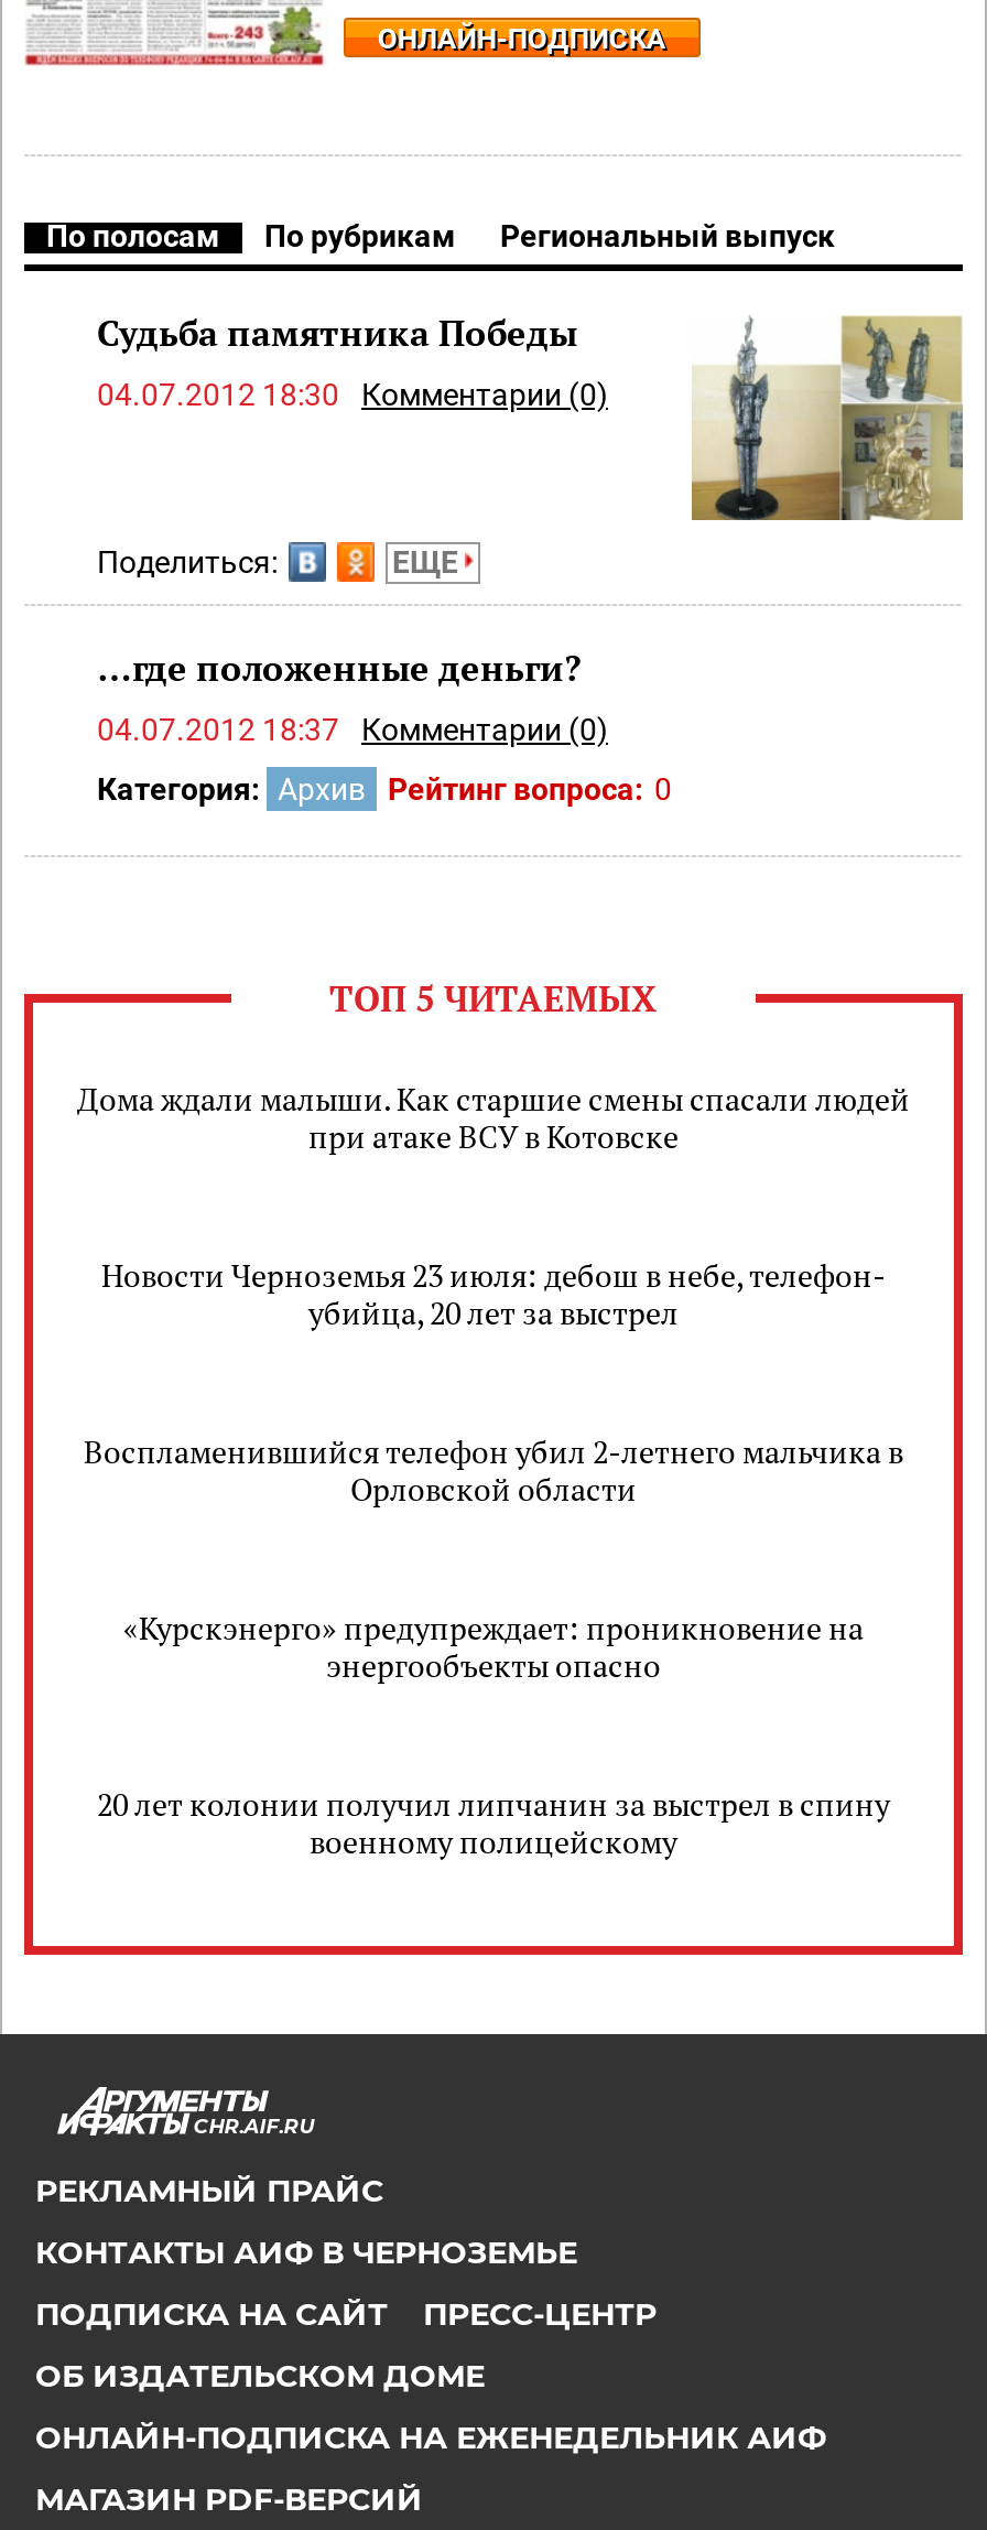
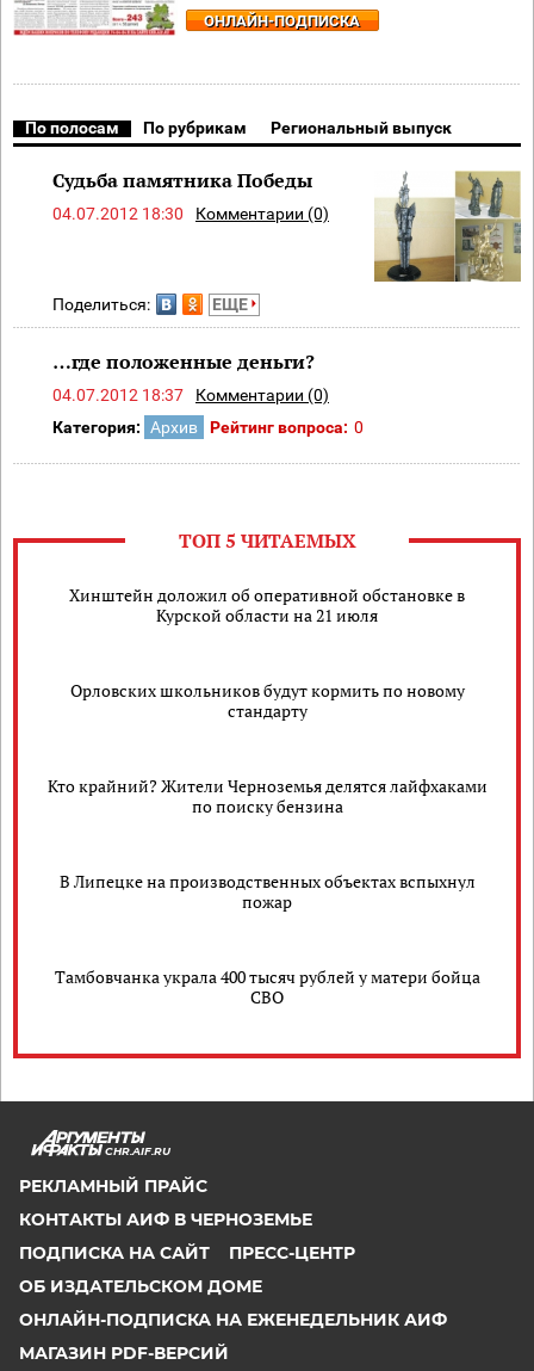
[77,1077,910,1156] Дома ждали малыши. Как старшие смены спасали людей | при атаке ВСУ в Котовске -> [69,583,465,626] Хинштейн доложил об оперативной обстановке в | Курской области на 21 июля
[101,1253,886,1332] Новости Черноземья 23 июля: дебош в небе, телефон- | убийца, 20 лет за выстрел -> [70,678,464,721] Орловских школьников будут кормить по новому | стандарту
[84,1429,903,1509] Воспламенившийся телефон убил 2-летнего мальчика в | Орловской области -> [47,774,487,817] Кто крайний? Жители Черноземья делятся лайфхаками | по поиску бензина
[123,1606,864,1685] «Курскэнерго» предупреждает: проникновение на | энергообъекты опасно -> [59,869,475,912] В Липецке на производственных объектах вспыхнул | пожар
[97,1782,890,1861] 20 лет колонии получил липчанин за выстрел в спину | военному полицейскому -> [54,965,480,1008] Тамбовчанка украла 400 тысяч рублей у матери бойца | СВО

